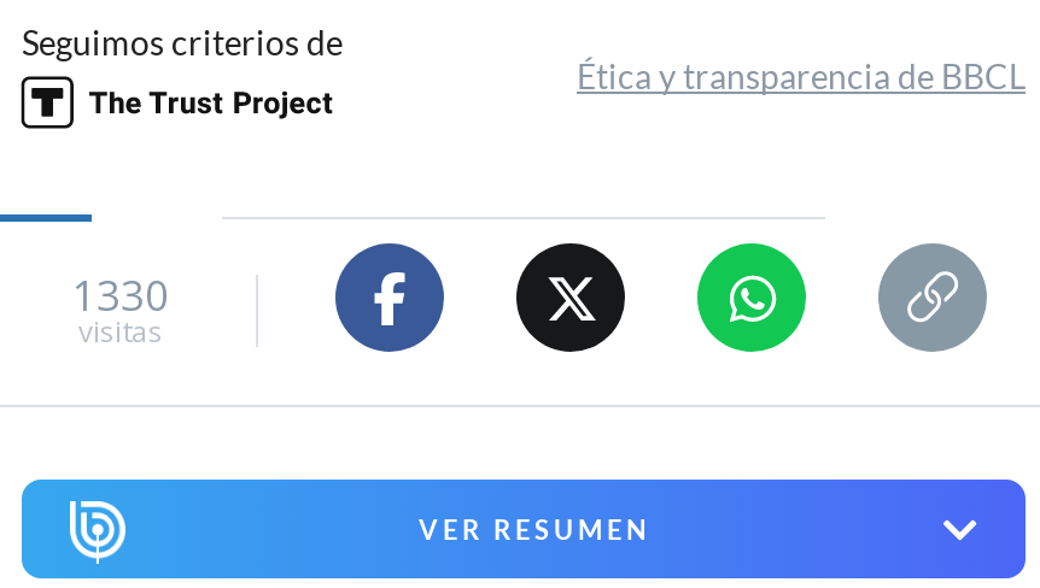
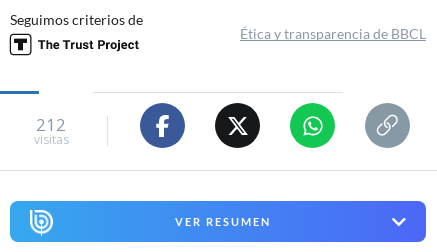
[72,267,169,323] 1330 -> [36,113,66,136] 212

